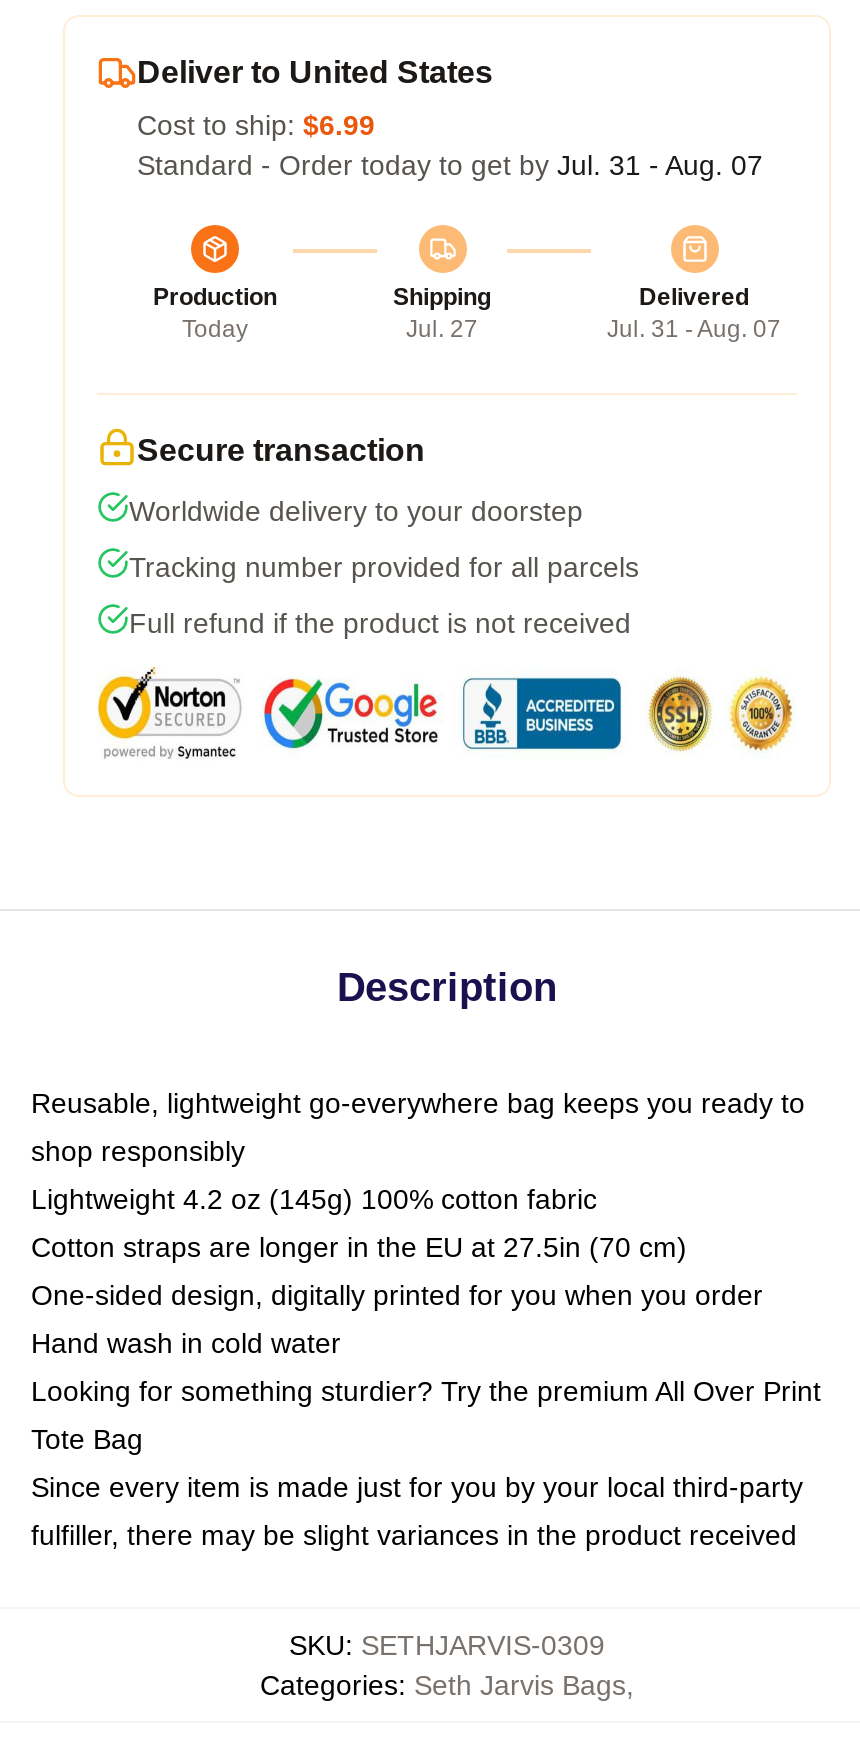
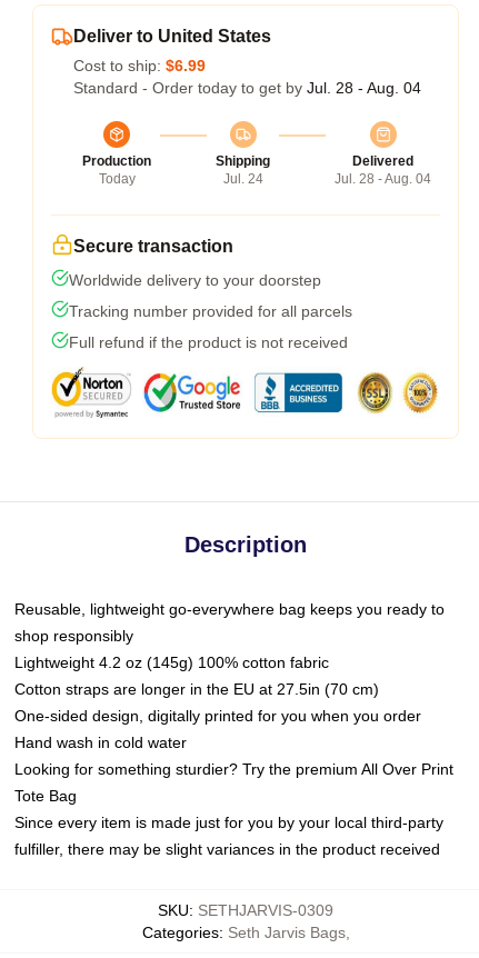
[137,149,763,181] Standard - Order today to get by Jul. 31 - Aug. 07 -> [73,79,421,97] Standard - Order today to get by Jul. 28 - Aug. 04
[406,315,478,343] Jul. 27 -> [223,171,263,187] Jul. 24
[607,315,781,343] Jul. 31 - Aug. 07 -> [335,171,431,187] Jul. 28 - Aug. 04

